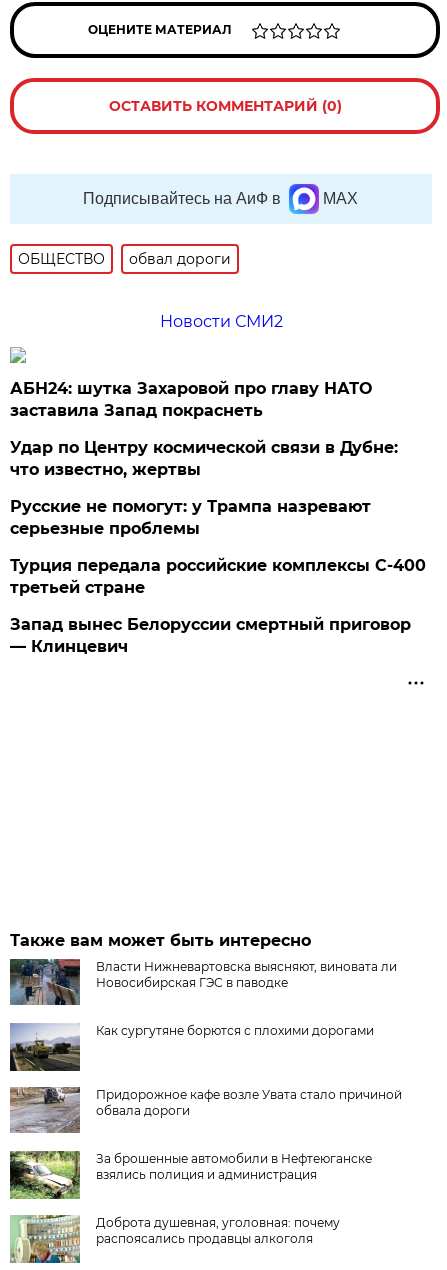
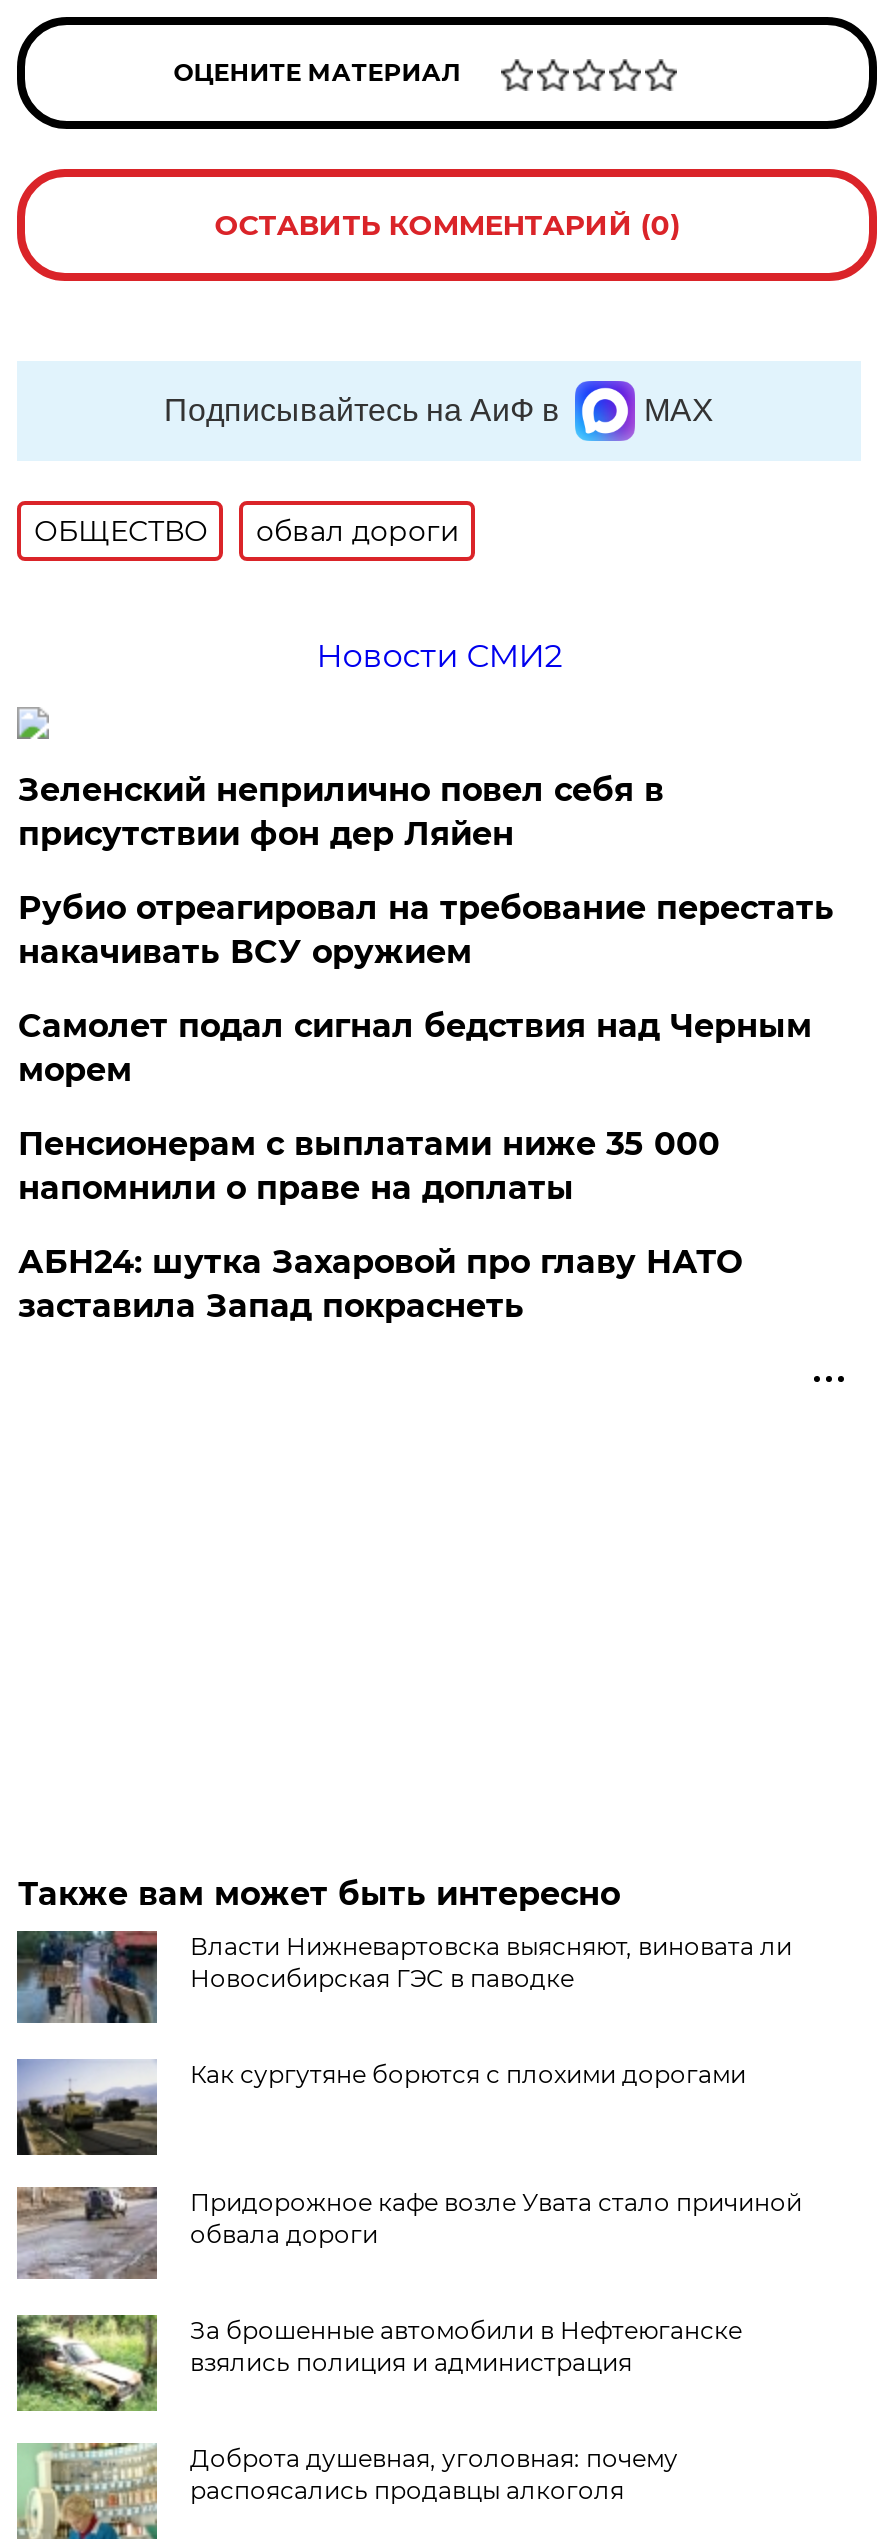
none -> [18,771,834,1207] Зеленский неприлично повел cебя в | присутствии фон дер Ляйен | Рубио отреагировал на требование перестать | накачивать ВСУ оружием | Самолет подал сигнал бедствия над Черным | морем | Пенсионерам с выплатами ниже 35 000 | напомнили о праве на доплаты
moved [10,379,372,420] -> [18,1243,742,1325]: АБН24: шутка Захаровой про главу НАТО | заставила Запад покраснеть
[10,438,426,656] Удар по Центру космической связи в Дубне: | что известно, жертвы | Русские не помогут: у Трампа назревают | серьезные проблемы | Турция передала российские комплексы С-400 | третьей стране | Запад вынес Белоруссии смертный приговор | — Клинцевич -> none

